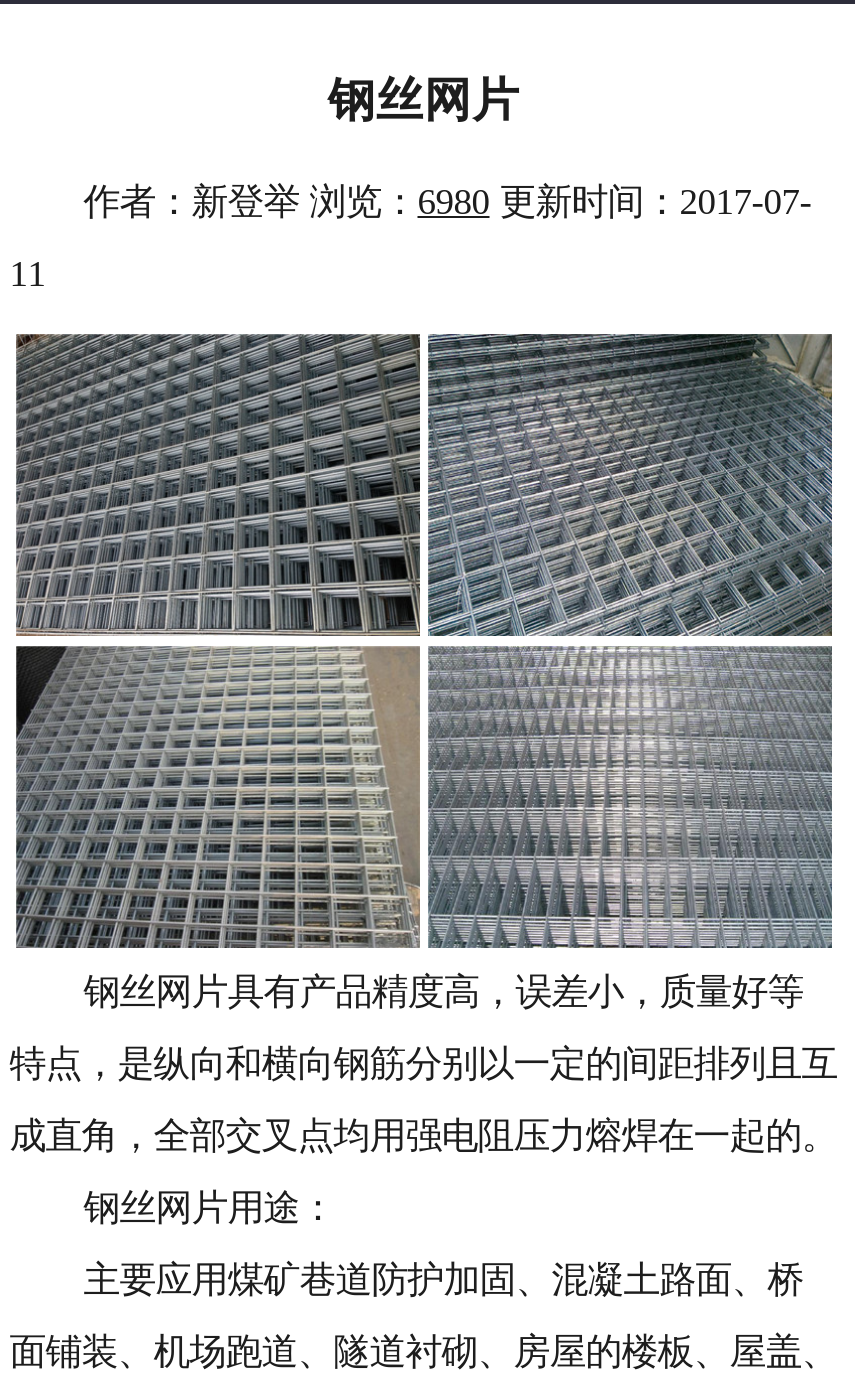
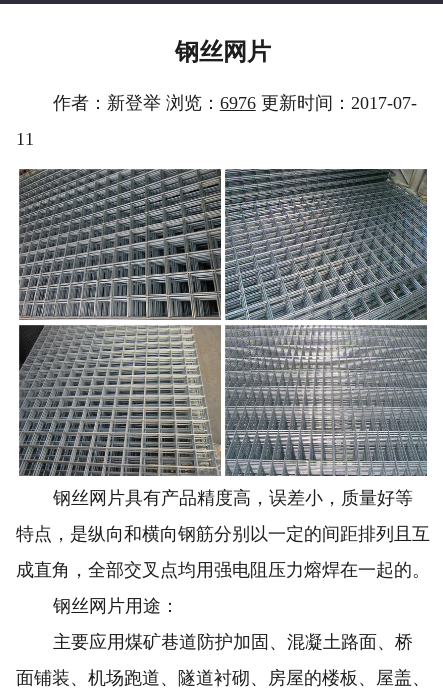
[84,183,812,223] 作者：新登举 浏览：6980更新时间：2017-07- -> [53,93,417,113] 作者：新登举 浏览：6976更新时间：2017-07-

